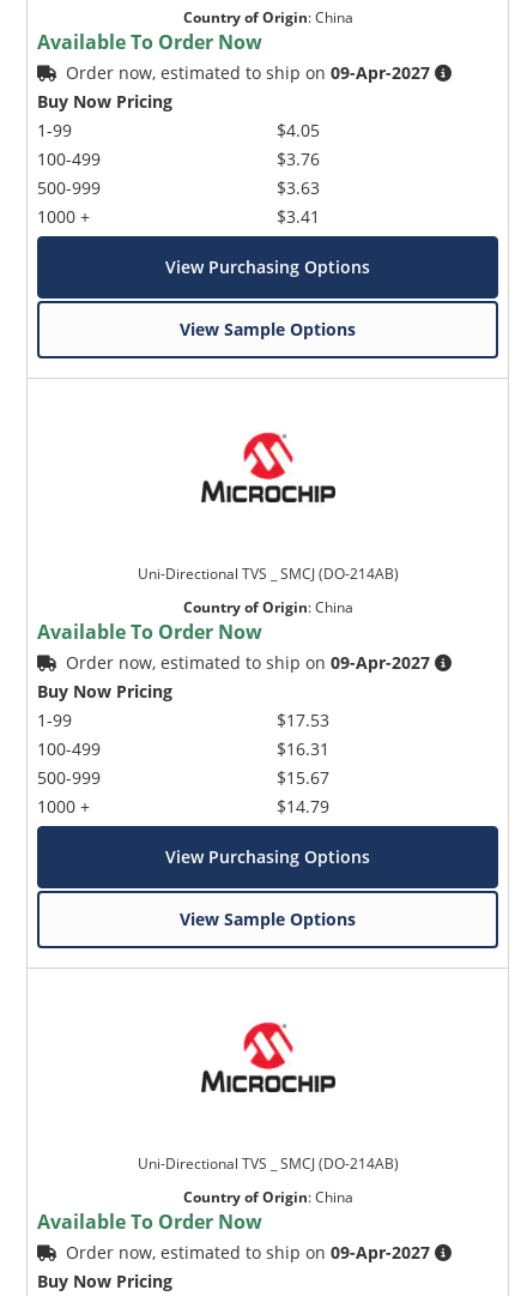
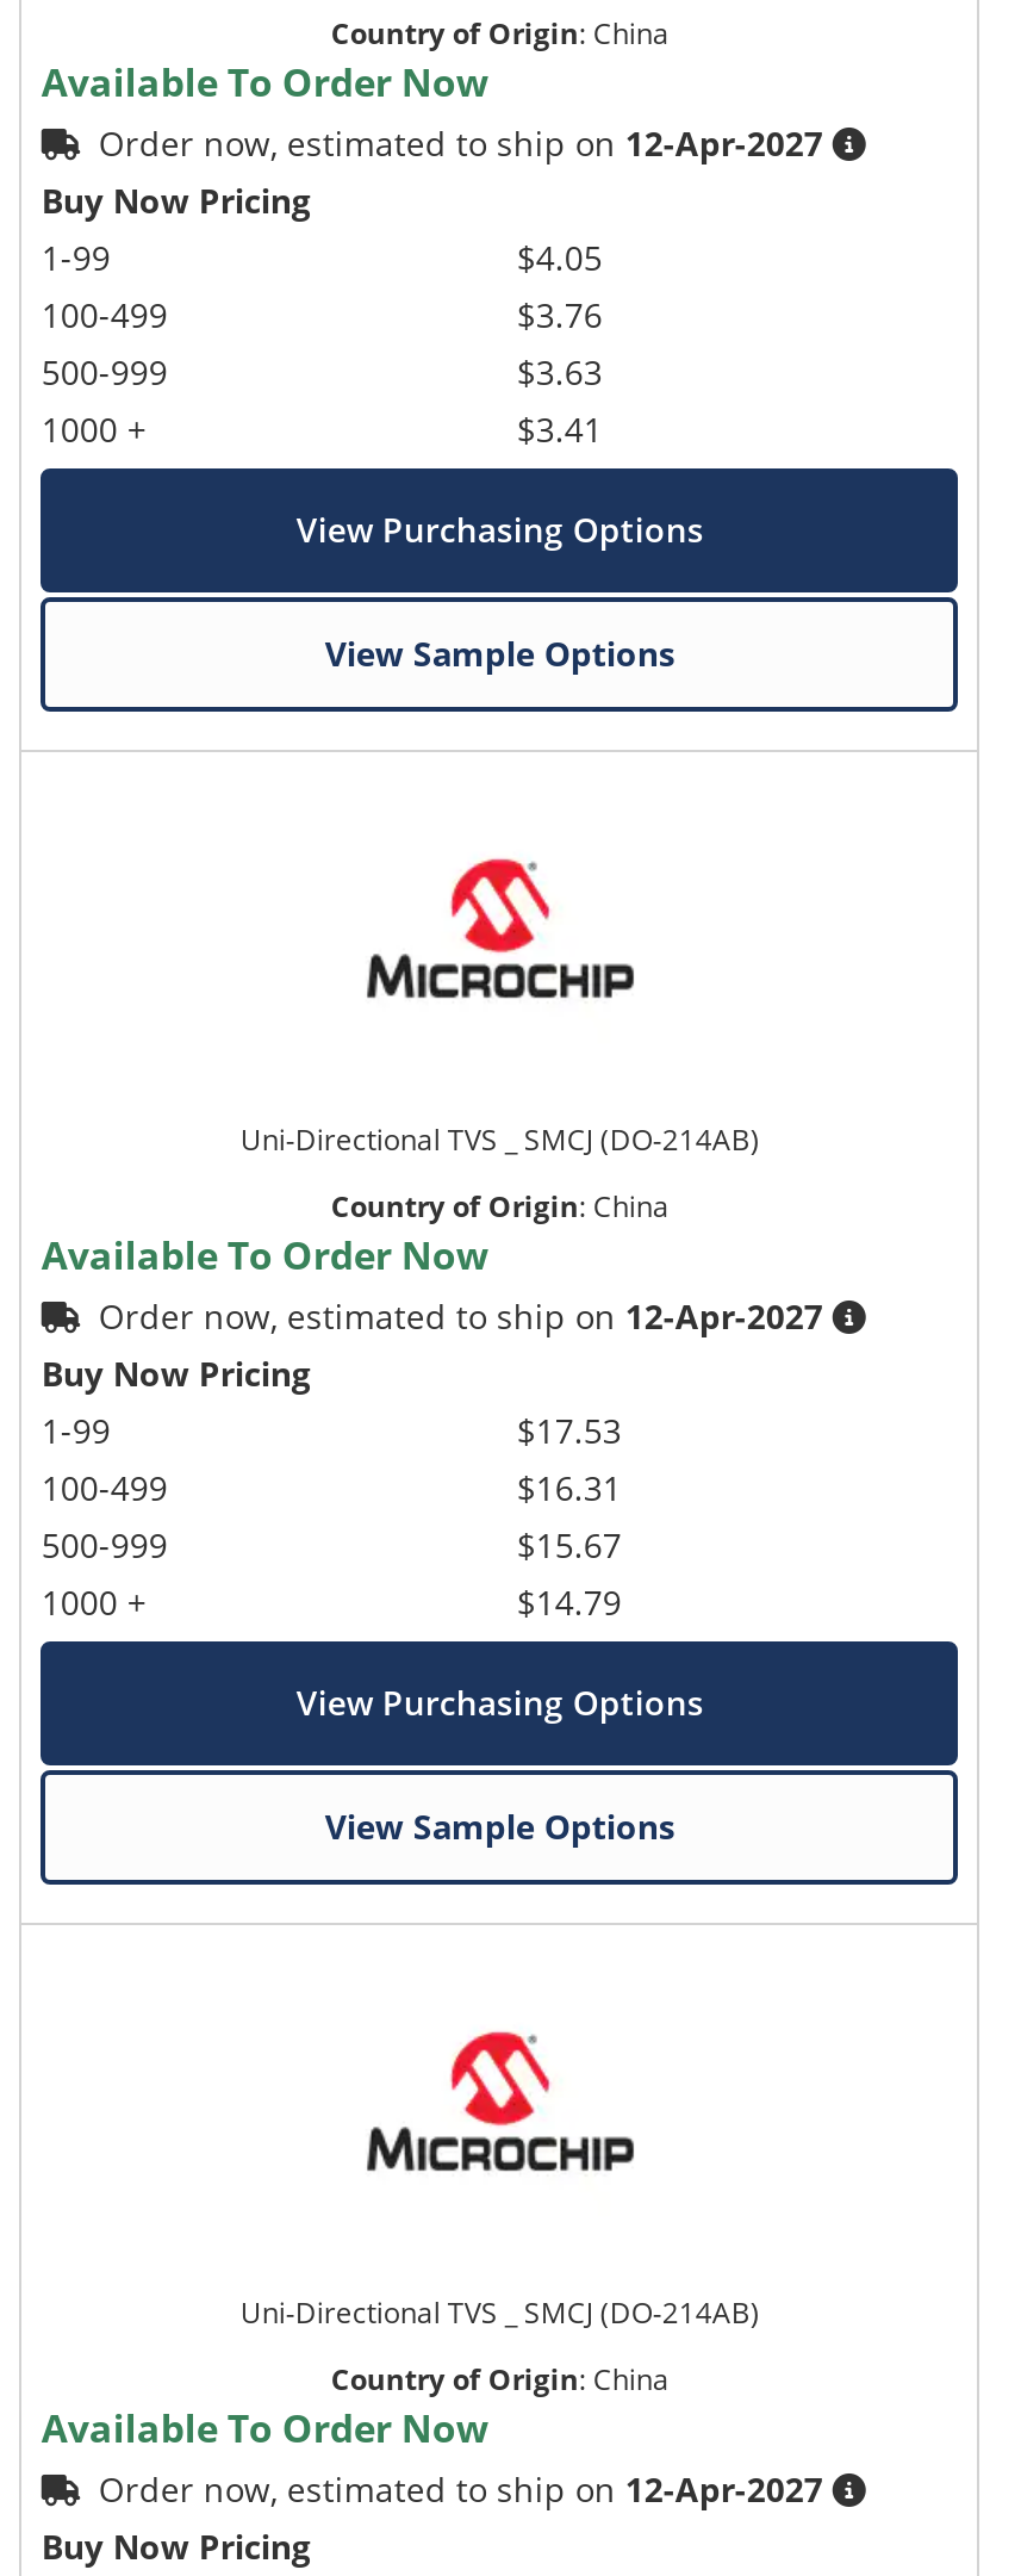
[66,61,430,84] Order now, estimated to ship on 09-Apr-2027 -> [99,120,823,165] Order now, estimated to ship on 12-Apr-2027
[66,651,430,673] Order now, estimated to ship on 09-Apr-2027 -> [99,1293,823,1338] Order now, estimated to ship on 12-Apr-2027
[66,1240,430,1263] Order now, estimated to ship on 09-Apr-2027 -> [99,2466,823,2511] Order now, estimated to ship on 12-Apr-2027

